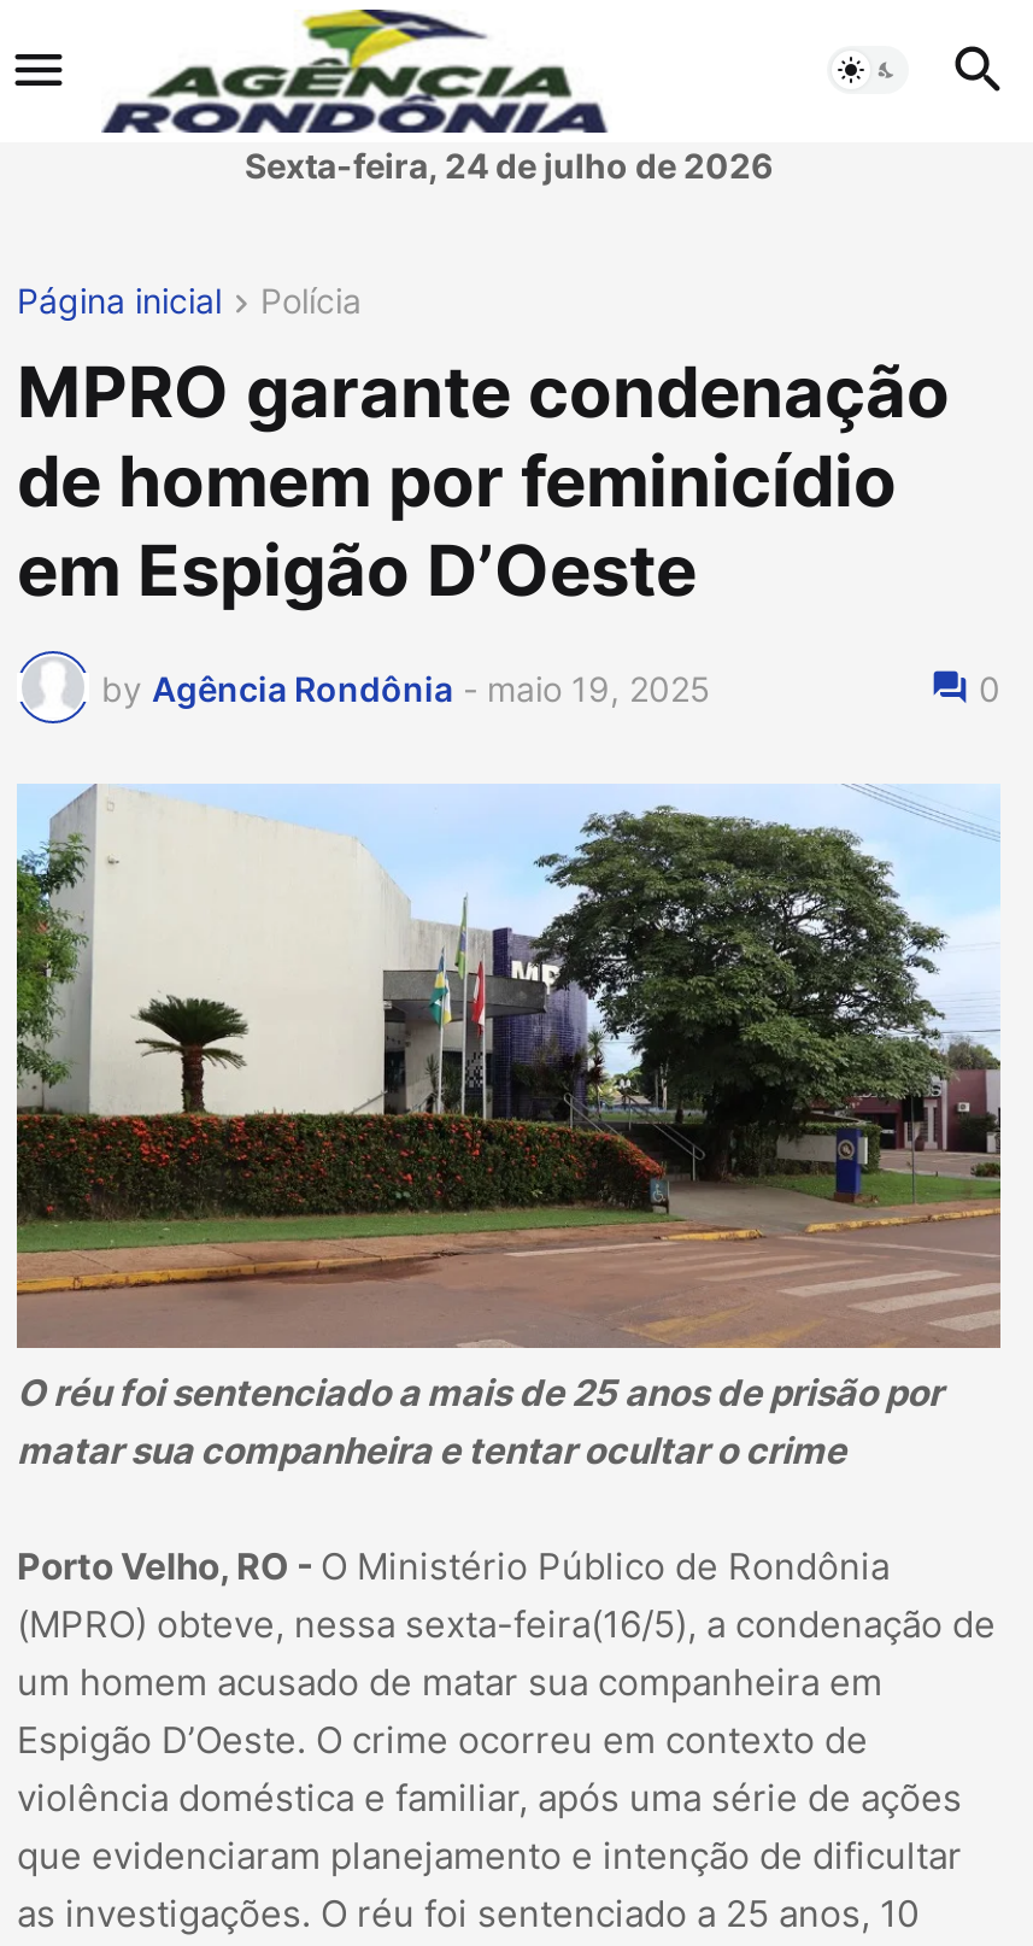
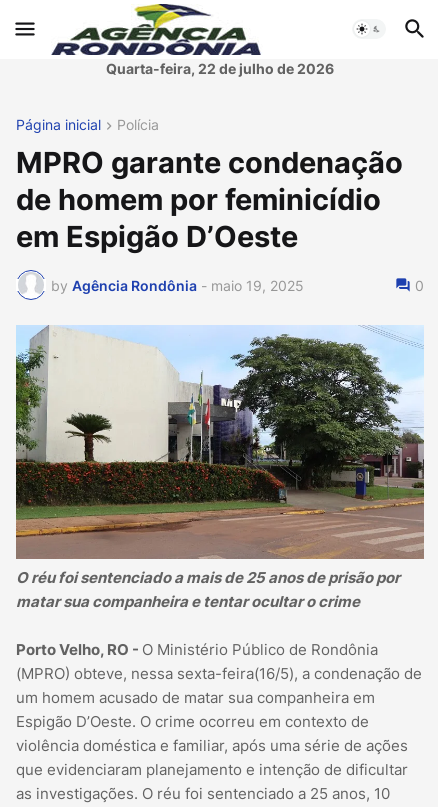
[245,145,773,186] Sexta-feira, 24 de julho de 2026 -> [106,60,334,77] Quarta-feira, 22 de julho de 2026

